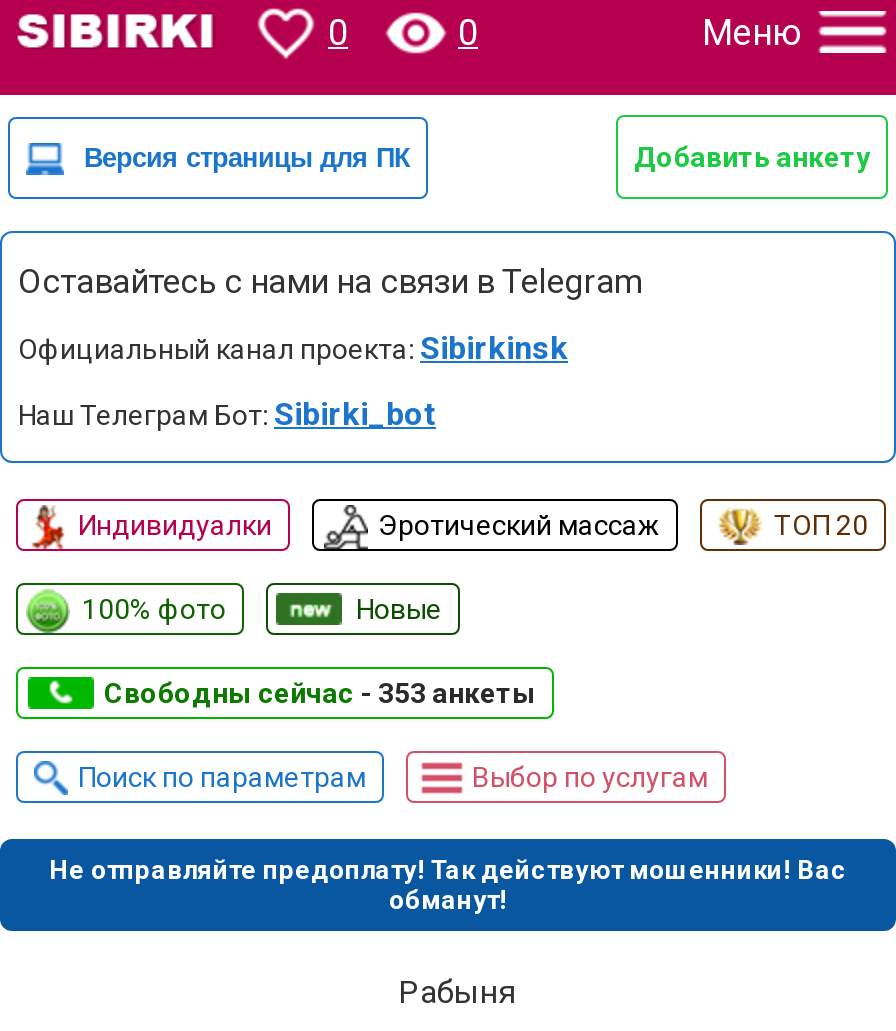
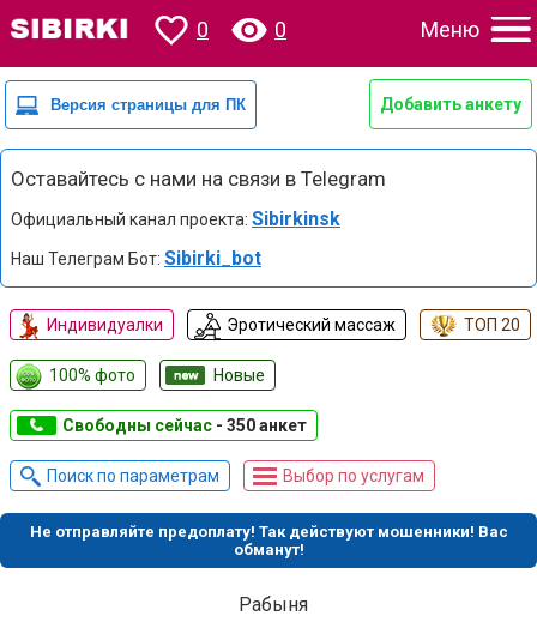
[104,677,536,709] Свободны сейчас - 353 анкеты -> [62,416,307,435] Свободны сейчас - 350 анкет

